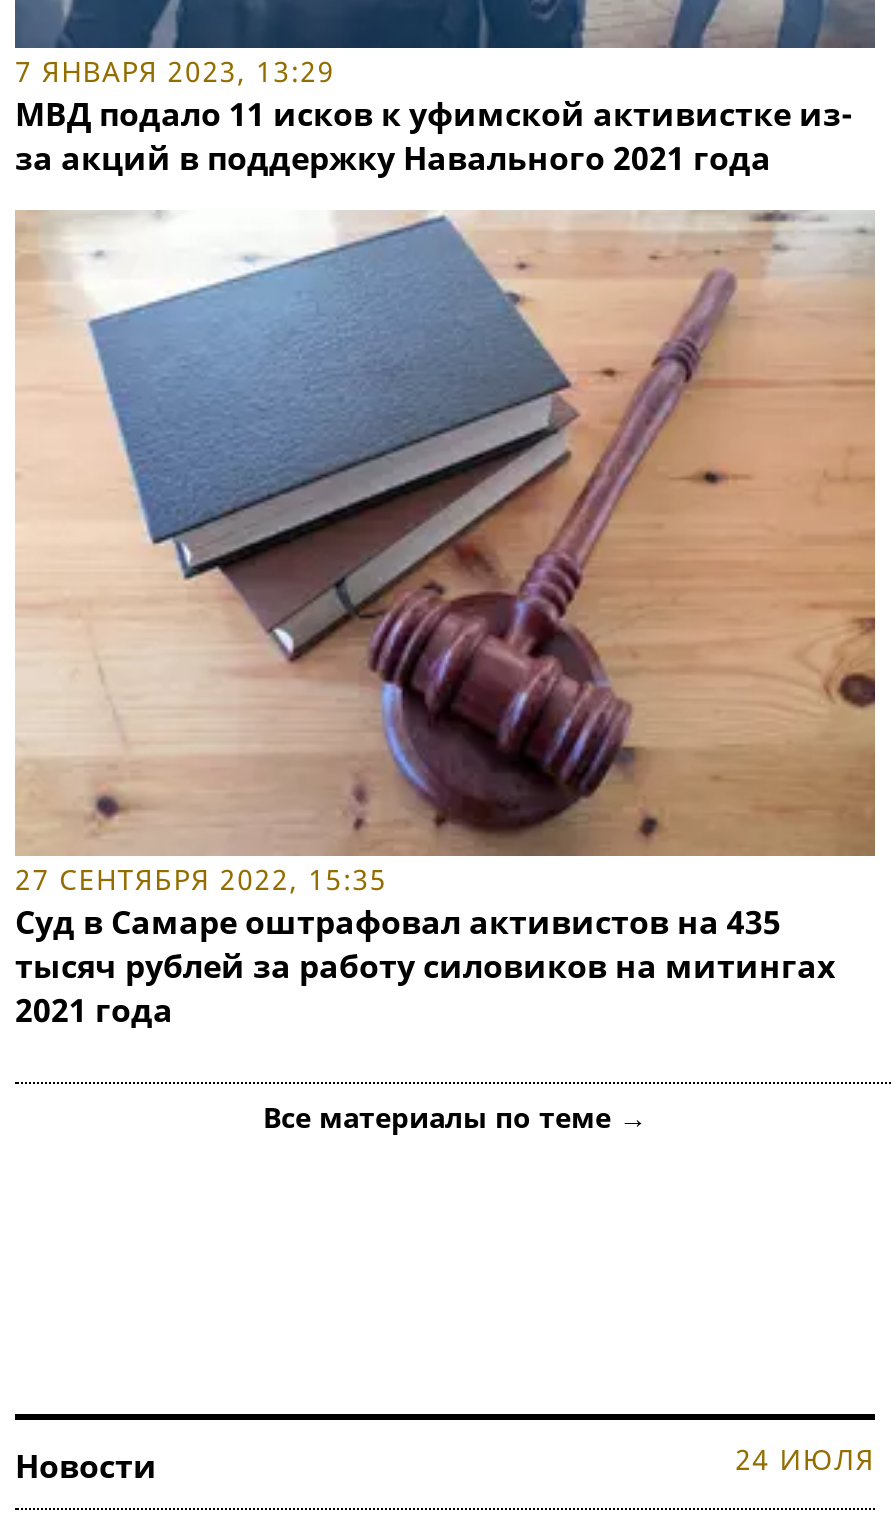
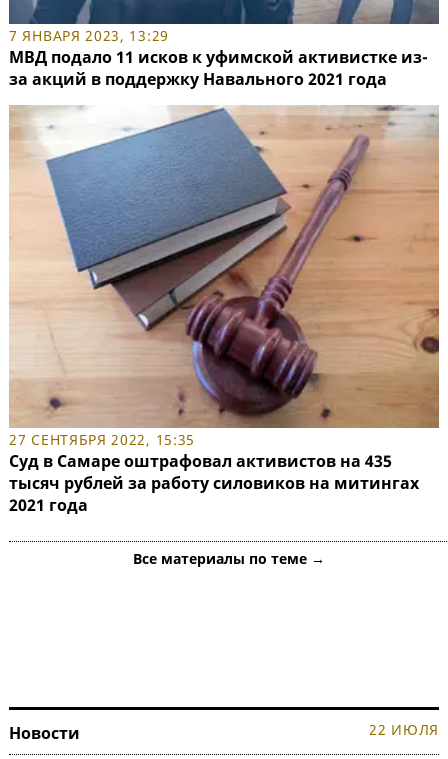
[735,1439,875,1477] 24 ИЮЛЯ -> [369,720,439,739] 22 ИЮЛЯ

